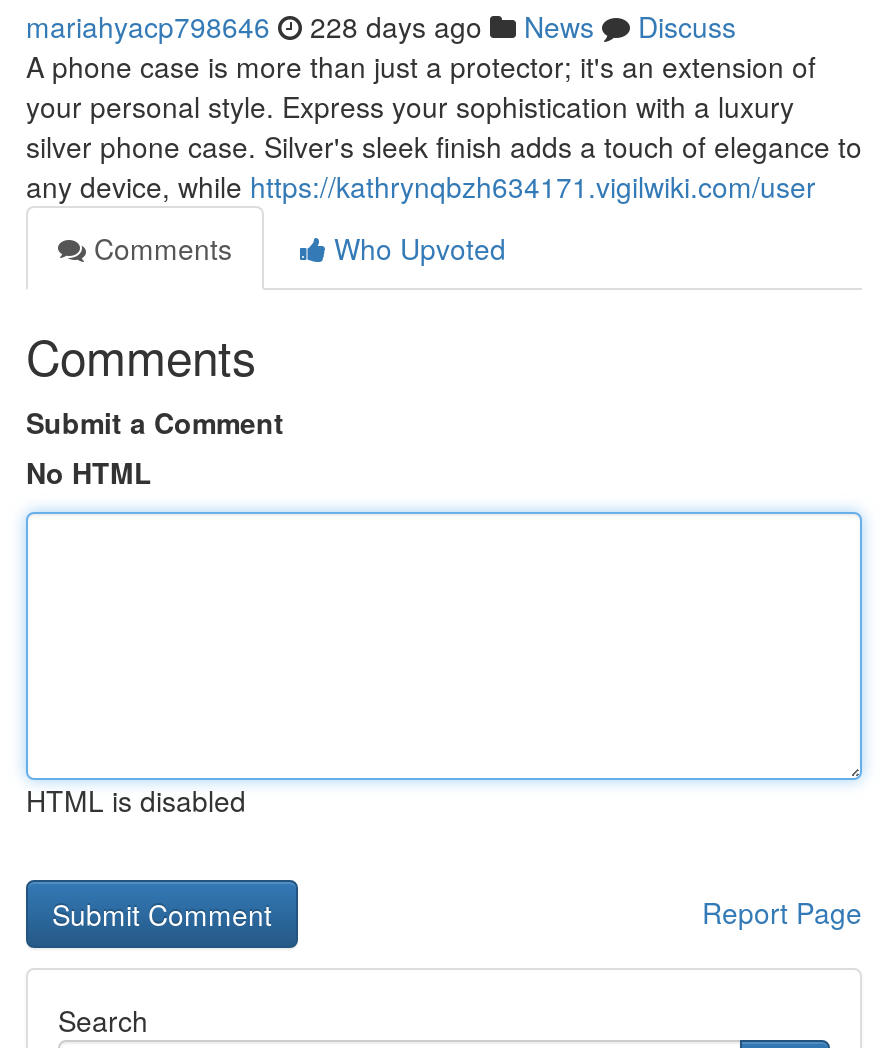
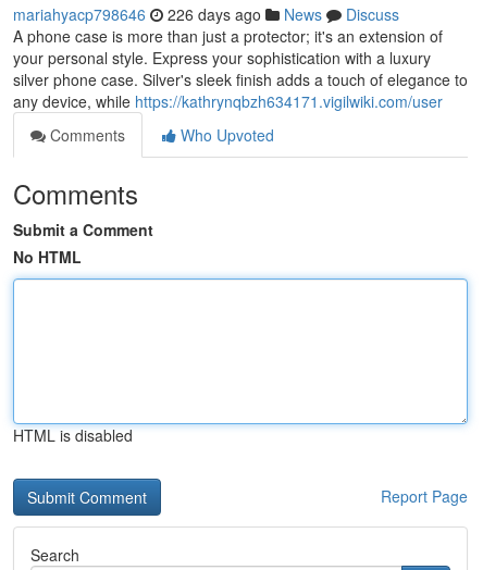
[26,6,736,46] mariahyacp798646 228 days ago News Discuss -> [13,3,399,25] mariahyacp798646 226 days ago News Discuss

